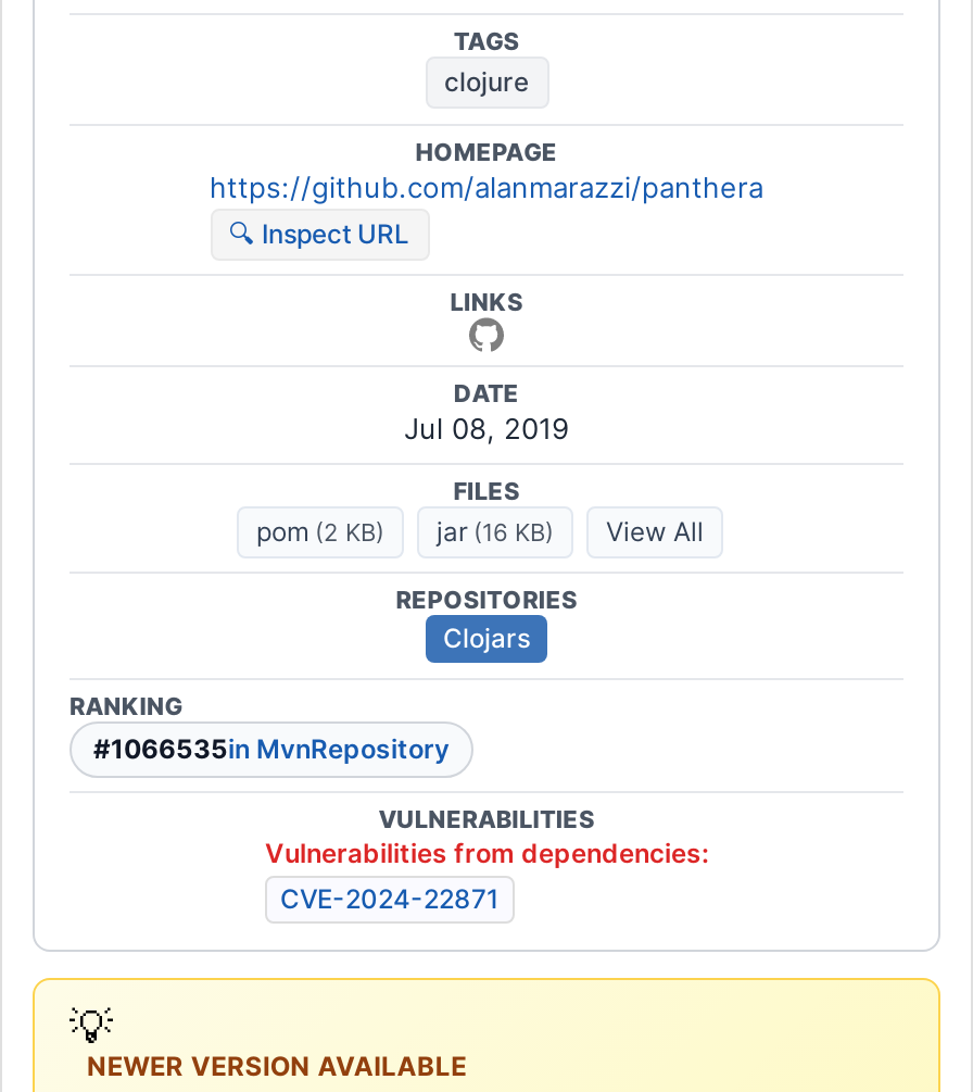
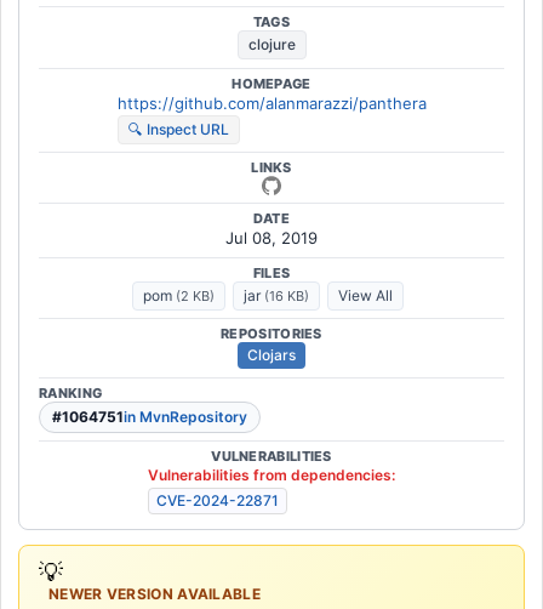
[93,733,450,765] #1066535in MvnRepository -> [52,408,247,426] #1064751in MvnRepository

